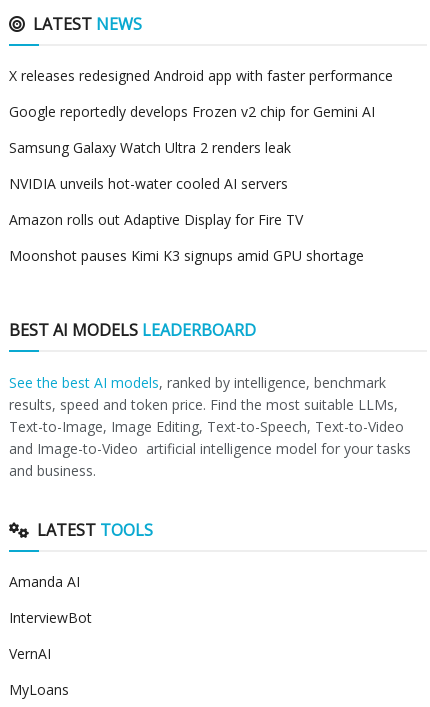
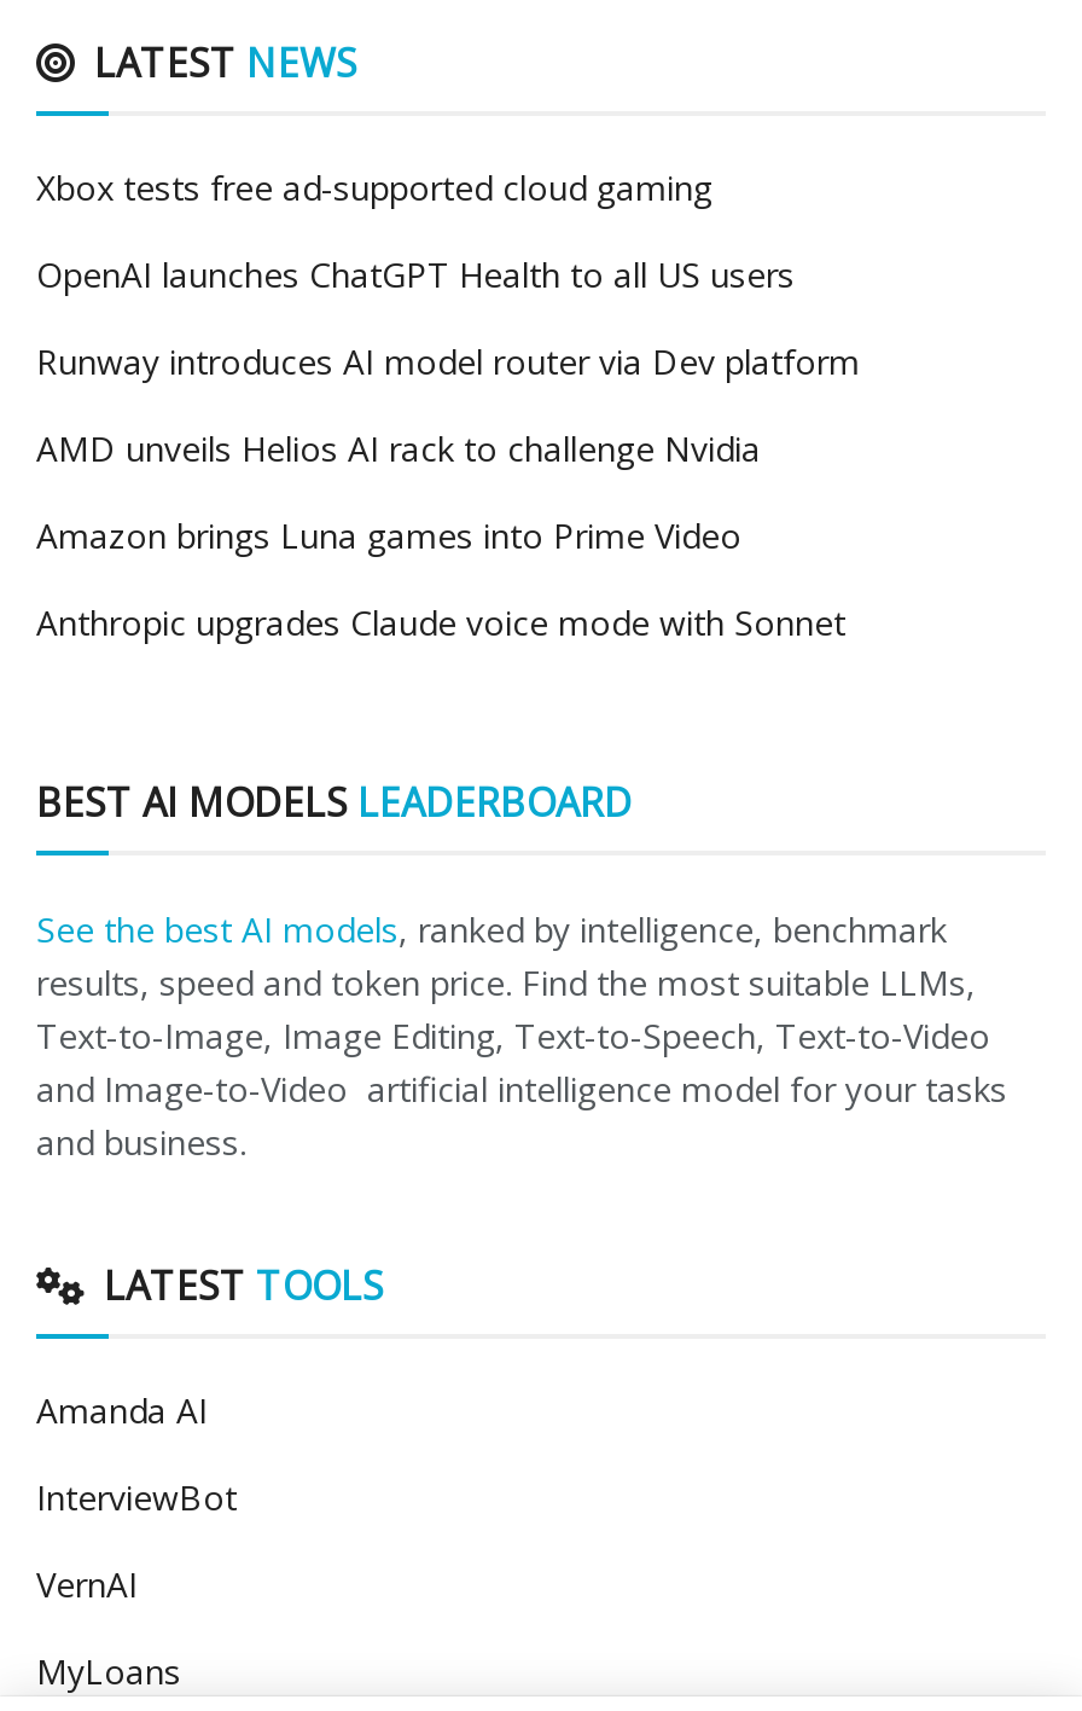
[9,66,393,85] X releases redesigned Android app with faster performance -> [36,165,712,211] Xbox tests free ad-supported cloud gaming
[9,102,375,121] Google reportedly develops Frozen v2 chip for Gemini AI -> [36,252,795,298] OpenAI launches ChatGPT Health to all US users
[9,138,291,157] Samsung Galaxy Watch Ultra 2 renders leak -> [36,339,860,385] Runway introduces AI model router via Dev platform
[9,174,288,193] NVIDIA unveils hot-water cooled AI servers -> [36,426,761,472] AMD unveils Helios AI rack to challenge Nvidia
[9,210,303,229] Amazon rolls out Adaptive Display for Fire TV -> [36,513,741,559] Amazon brings Luna games into Prime Video
[9,246,364,265] Moonshot pauses Kimi K3 signups amid GPU shortage -> [36,600,845,646] Anthropic upgrades Claude voice mode with Sonnet

